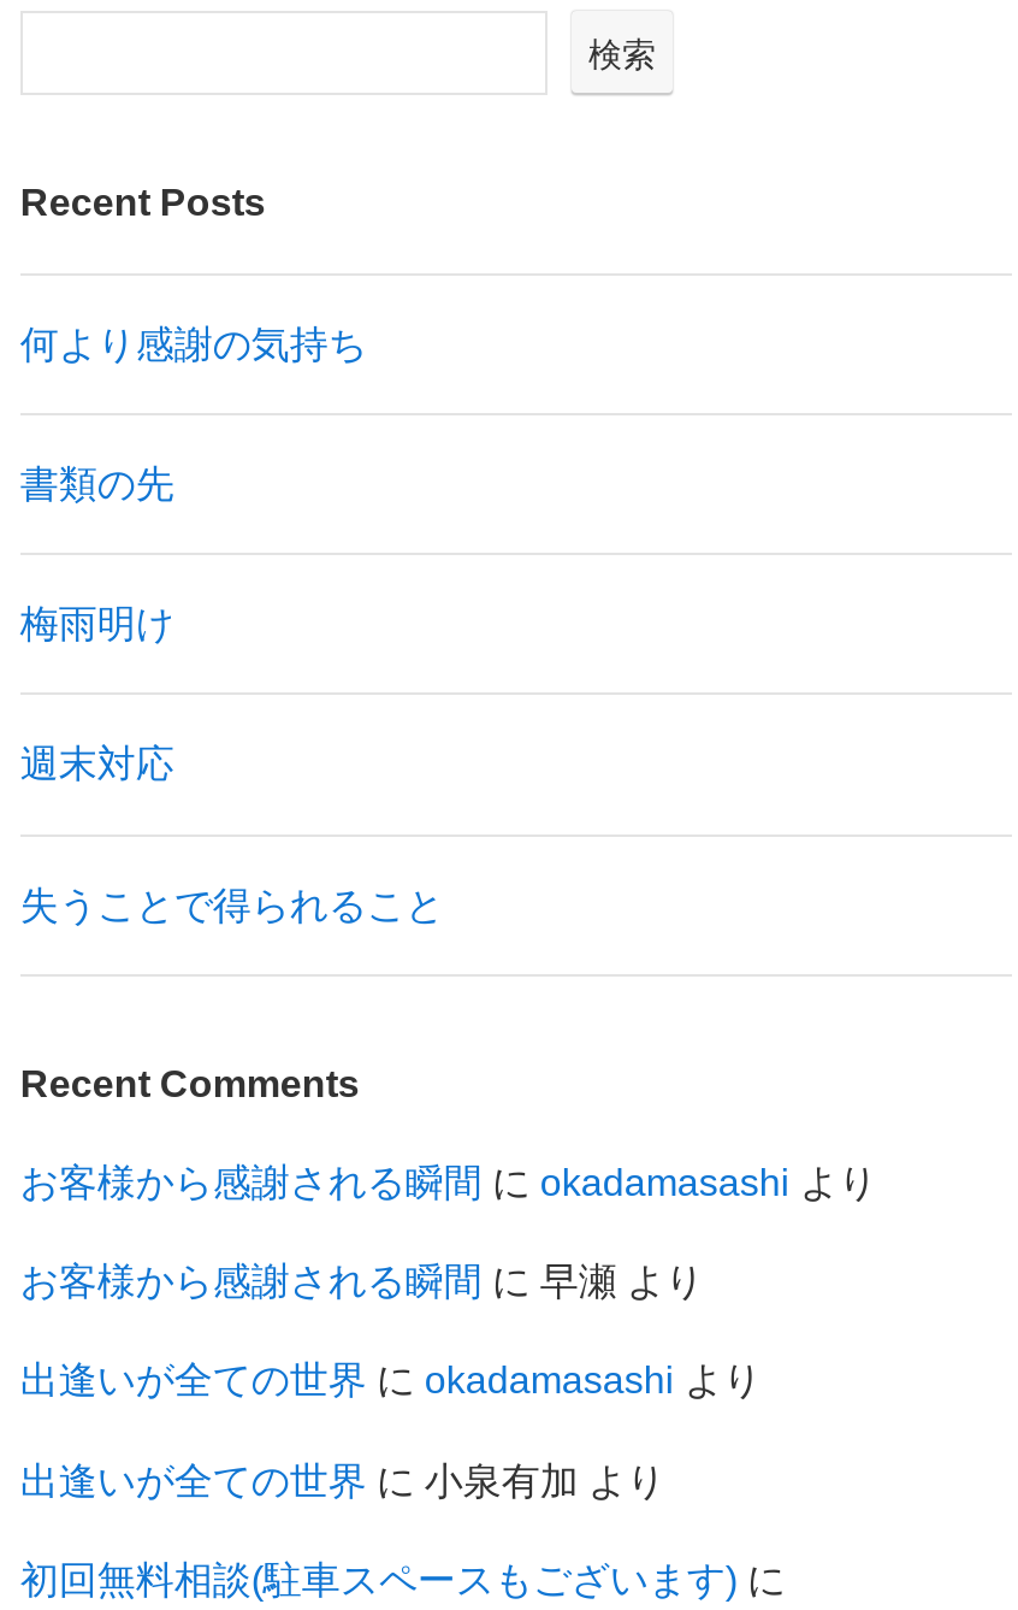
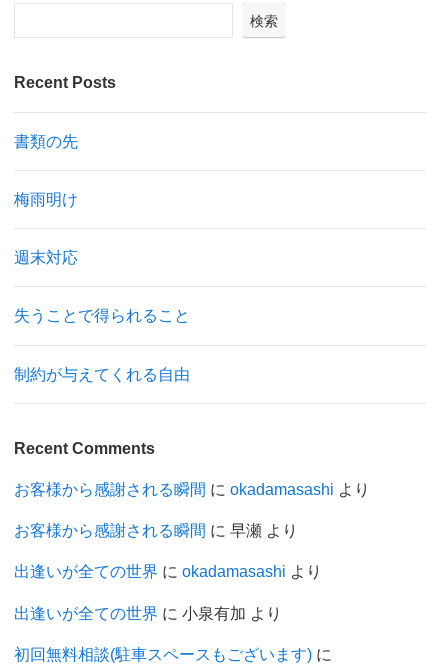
[20,321,367,364] 何より感謝の気持ち -> none
moved [20,461,444,925] -> [14,132,190,324]: 書類の先 | 梅雨明け | 週末対応 | 失うことで得られること
none -> [14,365,190,383] 制約が与えてくれる自由

